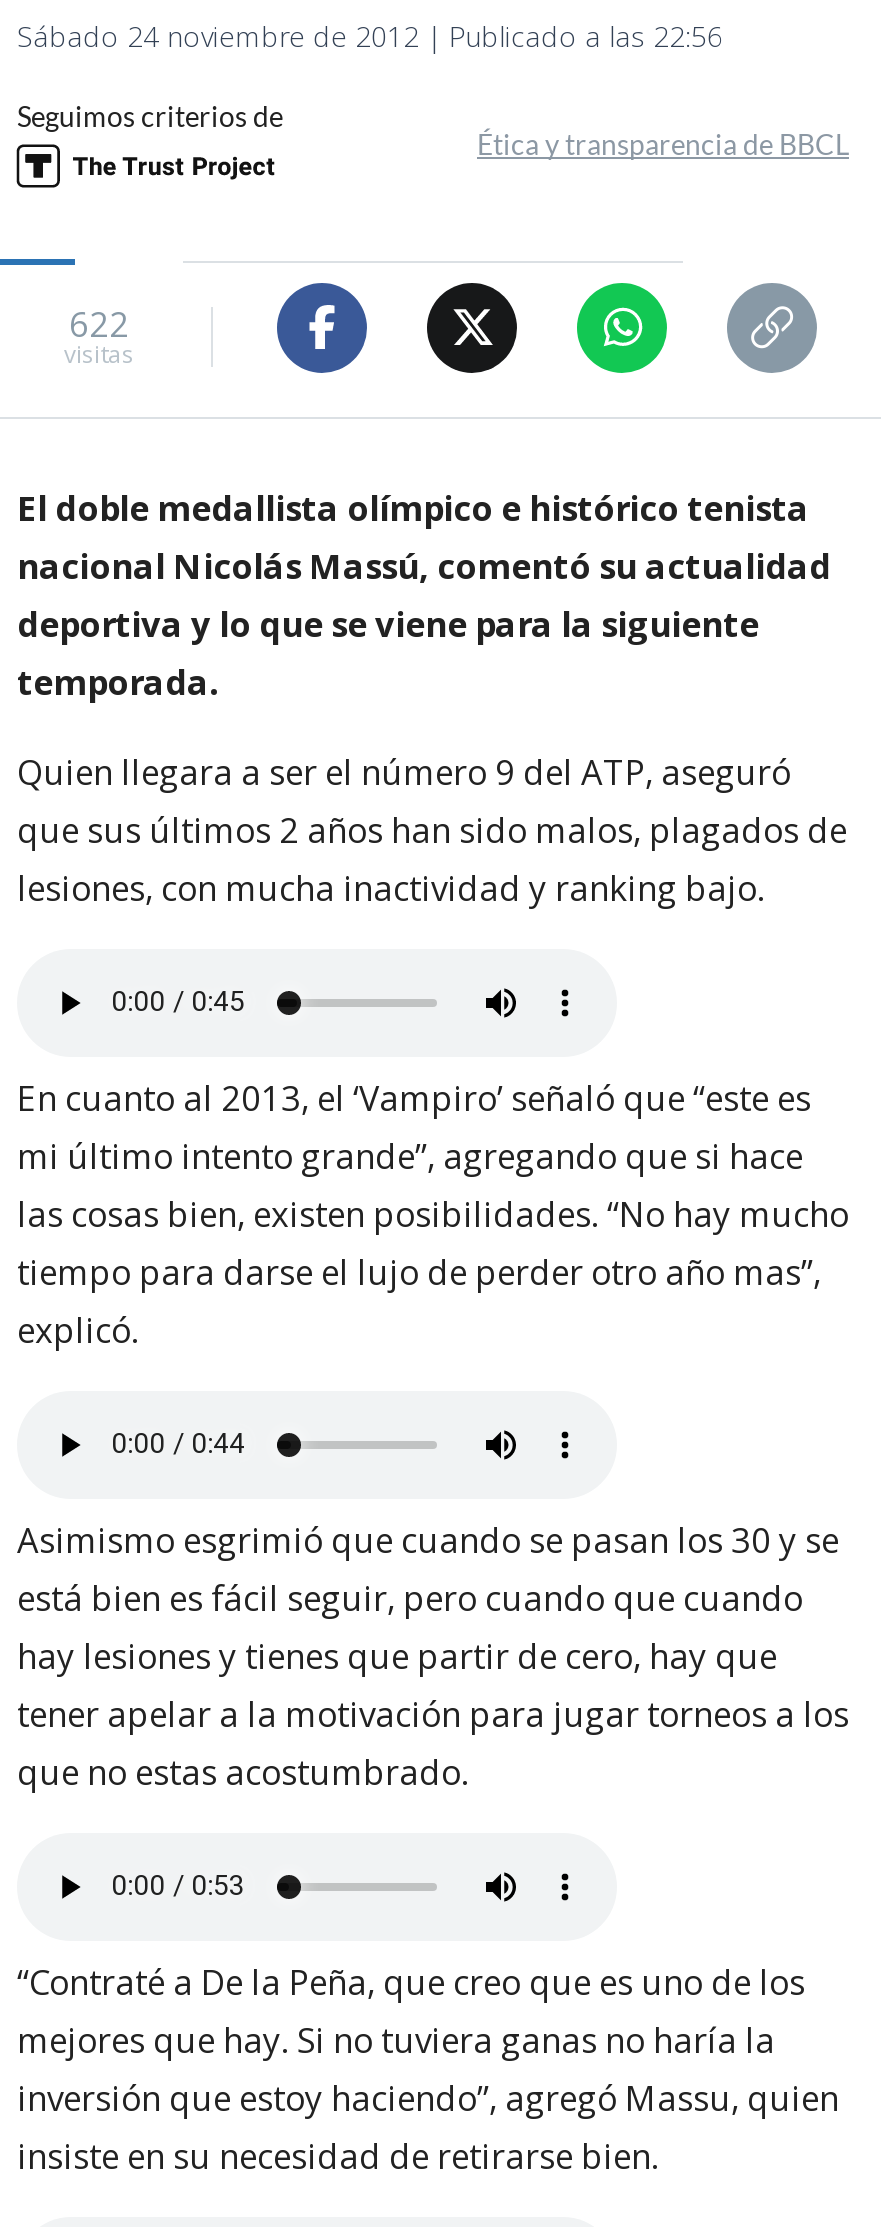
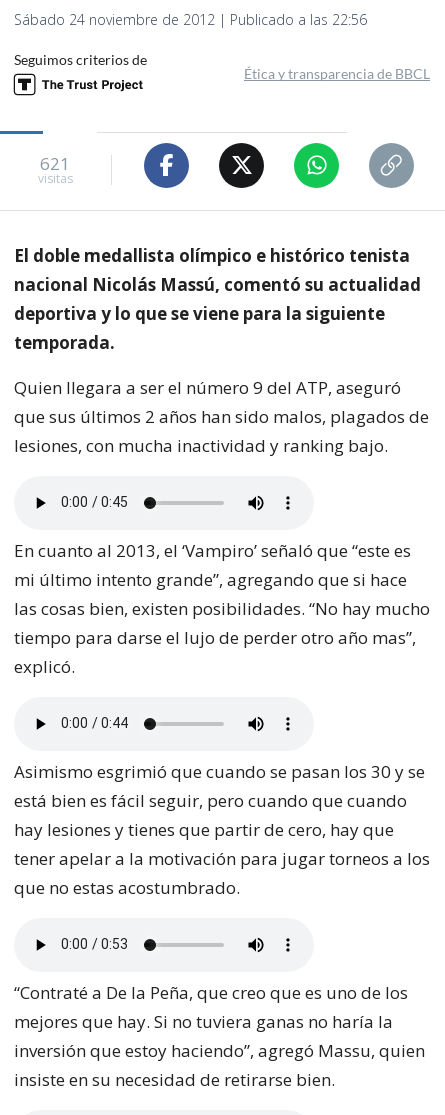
[69,302,129,348] 622 -> [40,152,70,175] 621

